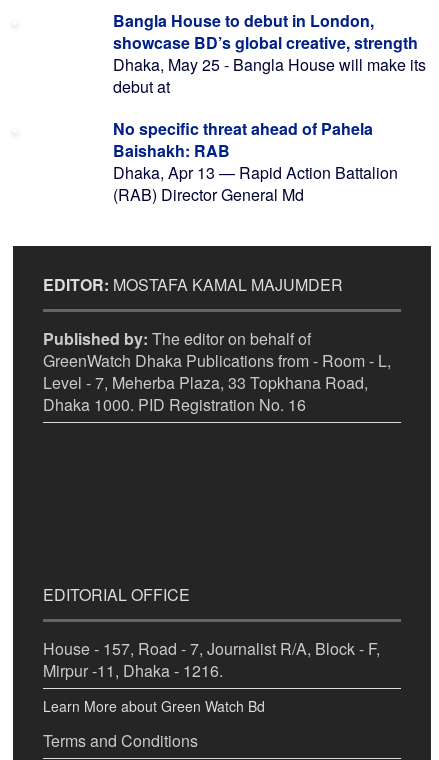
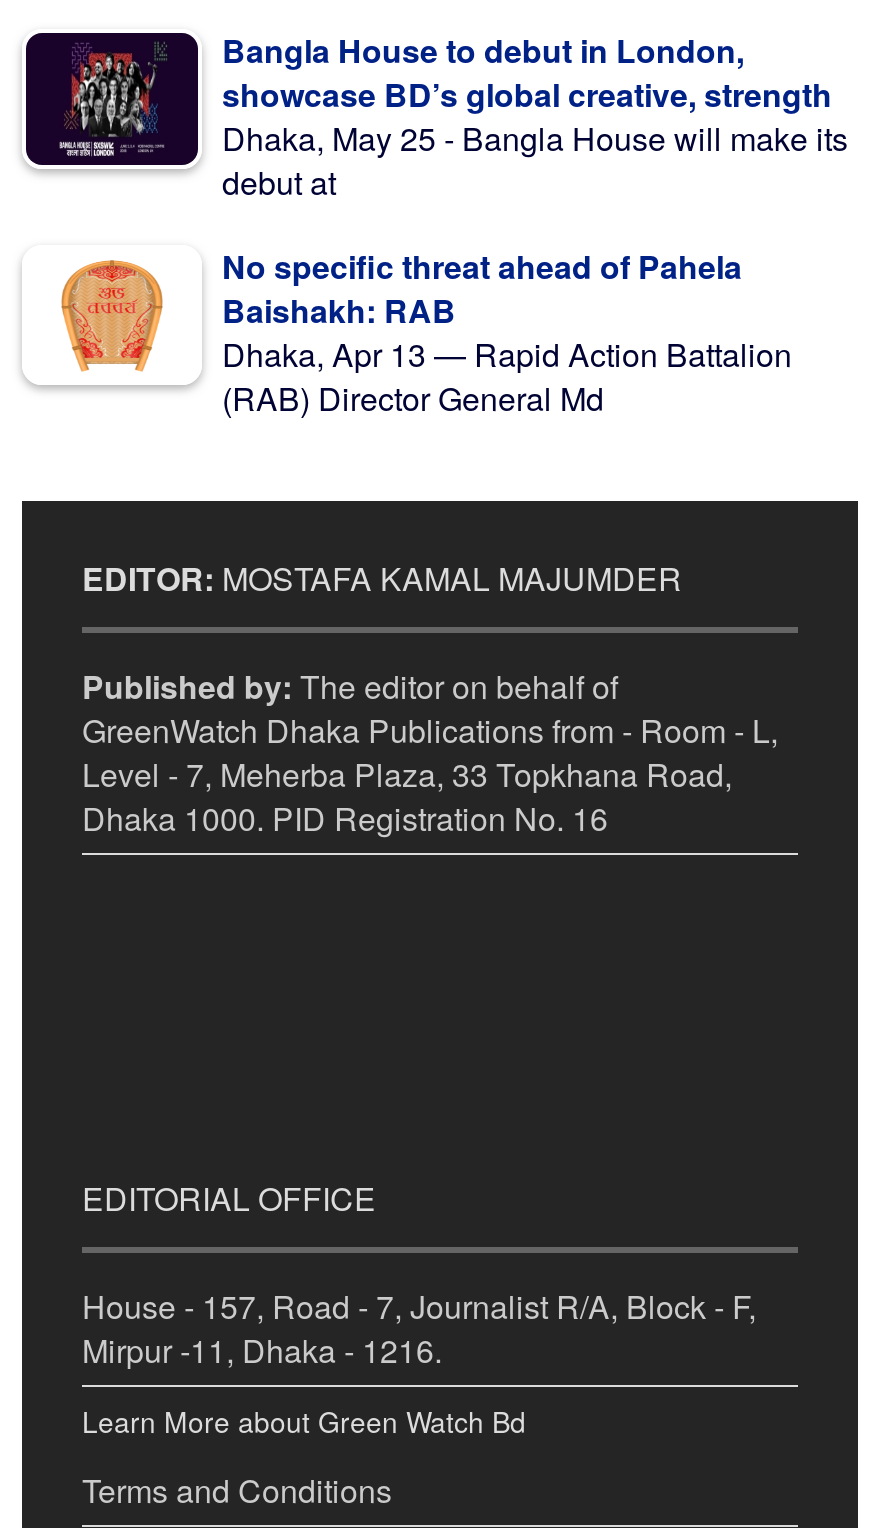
none -> [24,30,200,174] [image]
none -> [26,258,198,390] [image]

